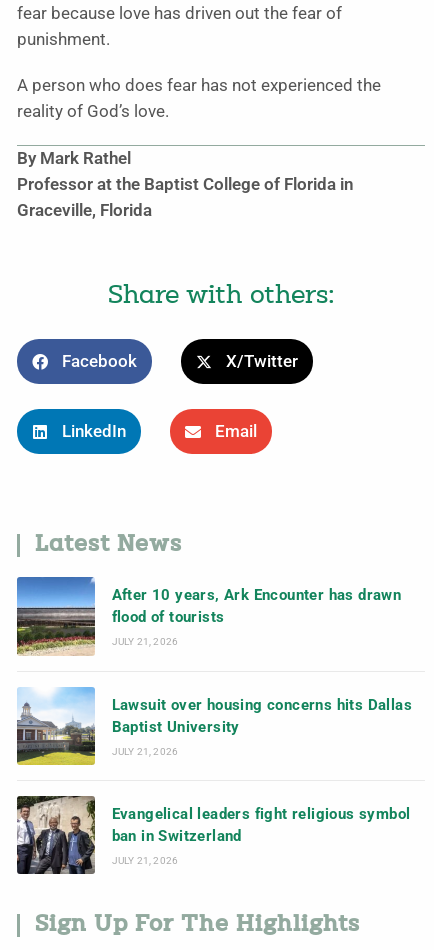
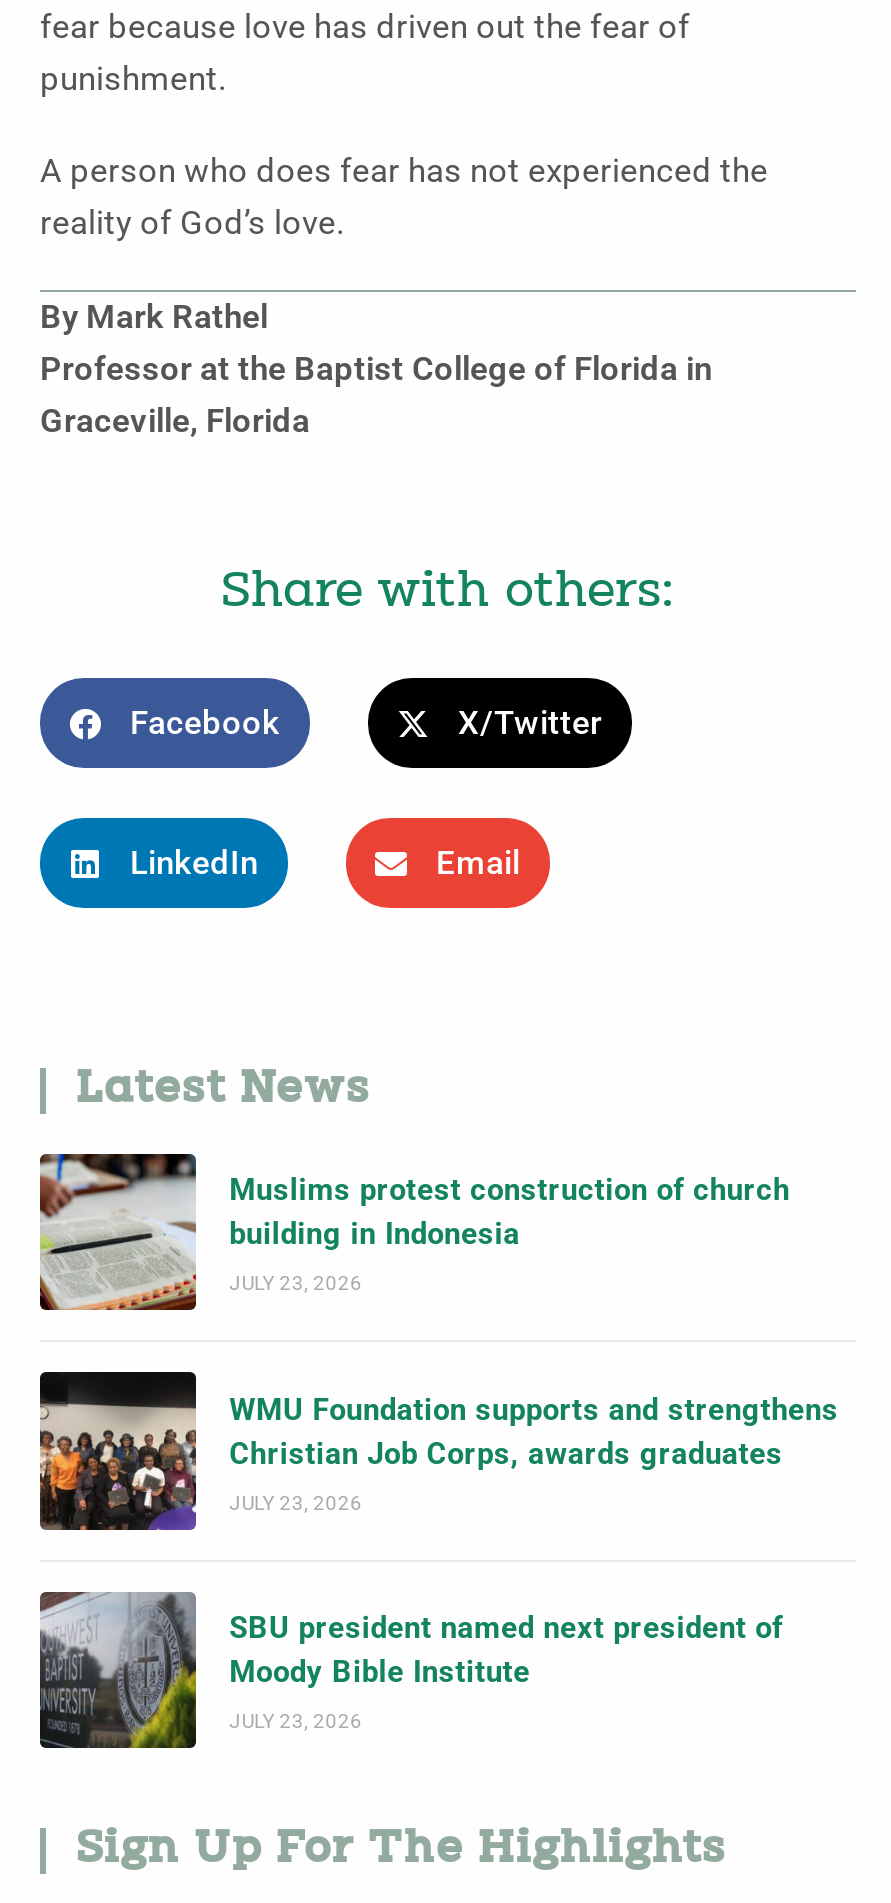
[16,576,401,656] [image] | After 10 years, Ark Encounter has drawn | flood of tourists -> [38,1152,790,1312] [image] | Muslims protest construction of church | building in Indonesia
[112,636,178,647] JULY 21, 2026 -> [229,1273,363,1295] JULY 23, 2026
[17,686,412,766] [image] | Lawsuit over housing concerns hits Dallas | Baptist University -> [38,1370,839,1532] [image] | WMU Foundation supports and strengthens | Christian Job Corps, awards graduates
[112,746,178,757] JULY 21, 2026 -> [229,1491,363,1513] JULY 23, 2026
[16,795,410,874] [image] | Evangelical leaders fight religious symbol | ban in Switzerland -> [38,1592,783,1750] [image] | SBU president named next president of | Moody Bible Institute
[112,855,178,866] JULY 21, 2026 -> [229,1710,363,1732] JULY 23, 2026

